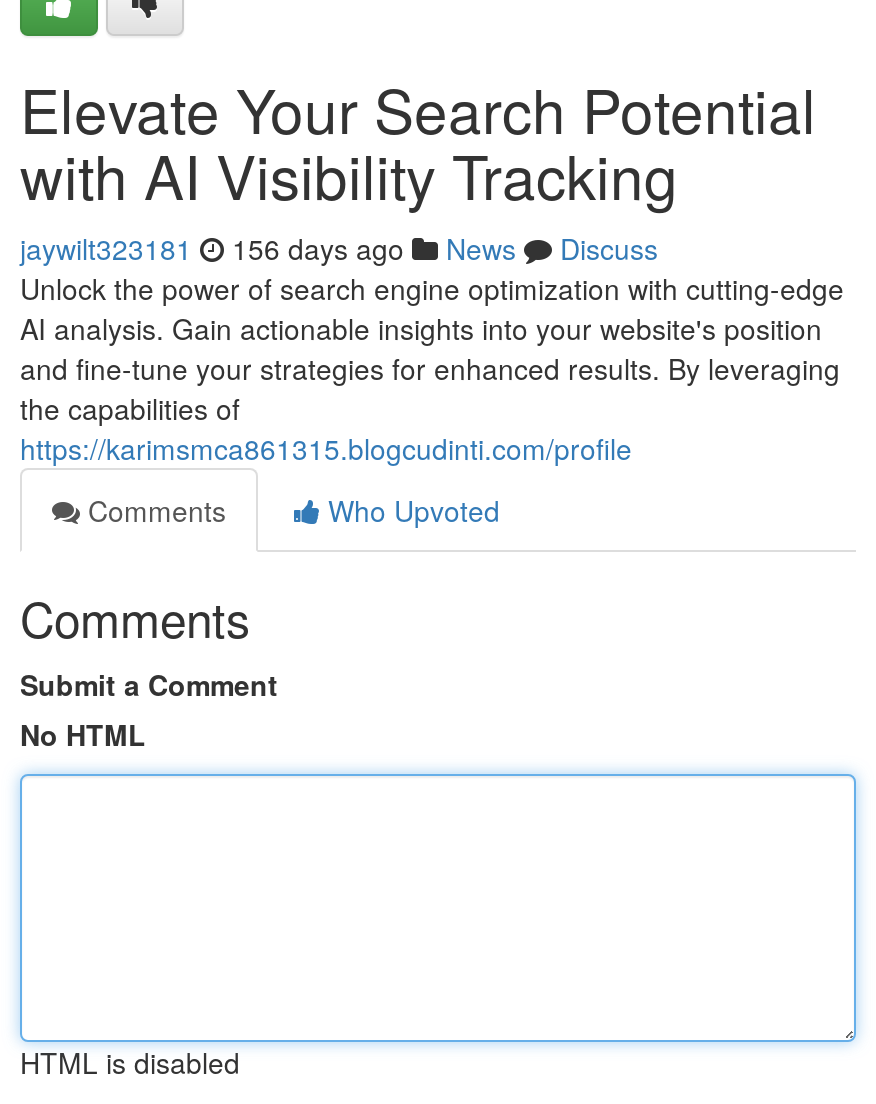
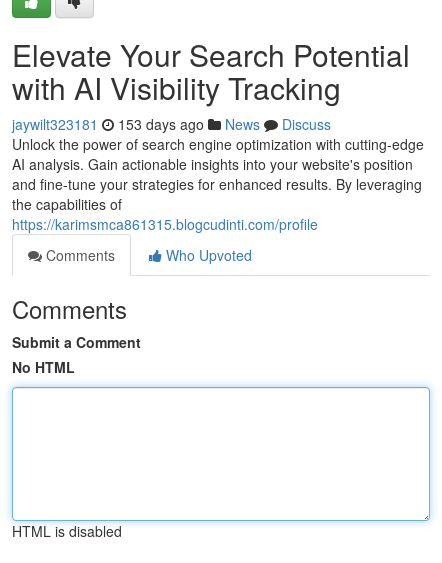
[20,228,658,268] jaywilt323181 156 days ago News Discuss -> [12,114,331,134] jaywilt323181 153 days ago News Discuss

